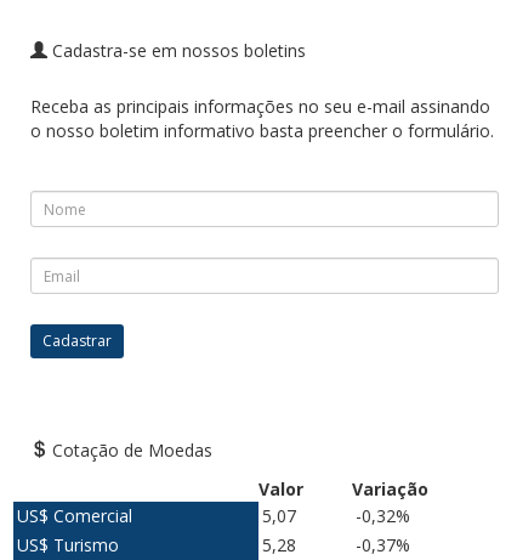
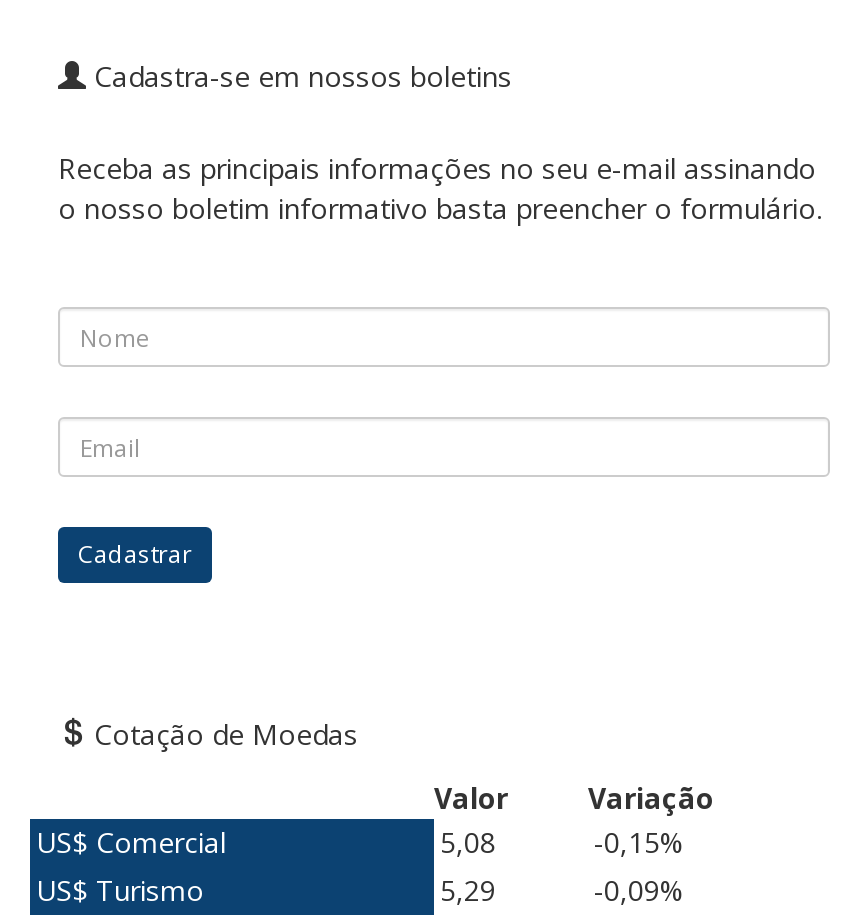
[262,504,296,527] 5,07 -> [440,823,496,861] 5,08
[356,504,410,527] -0,32% -> [594,823,684,861] -0,15%
[262,533,296,556] 5,28 -> [440,871,496,909] 5,29
[356,533,410,556] -0,37% -> [594,871,684,909] -0,09%

